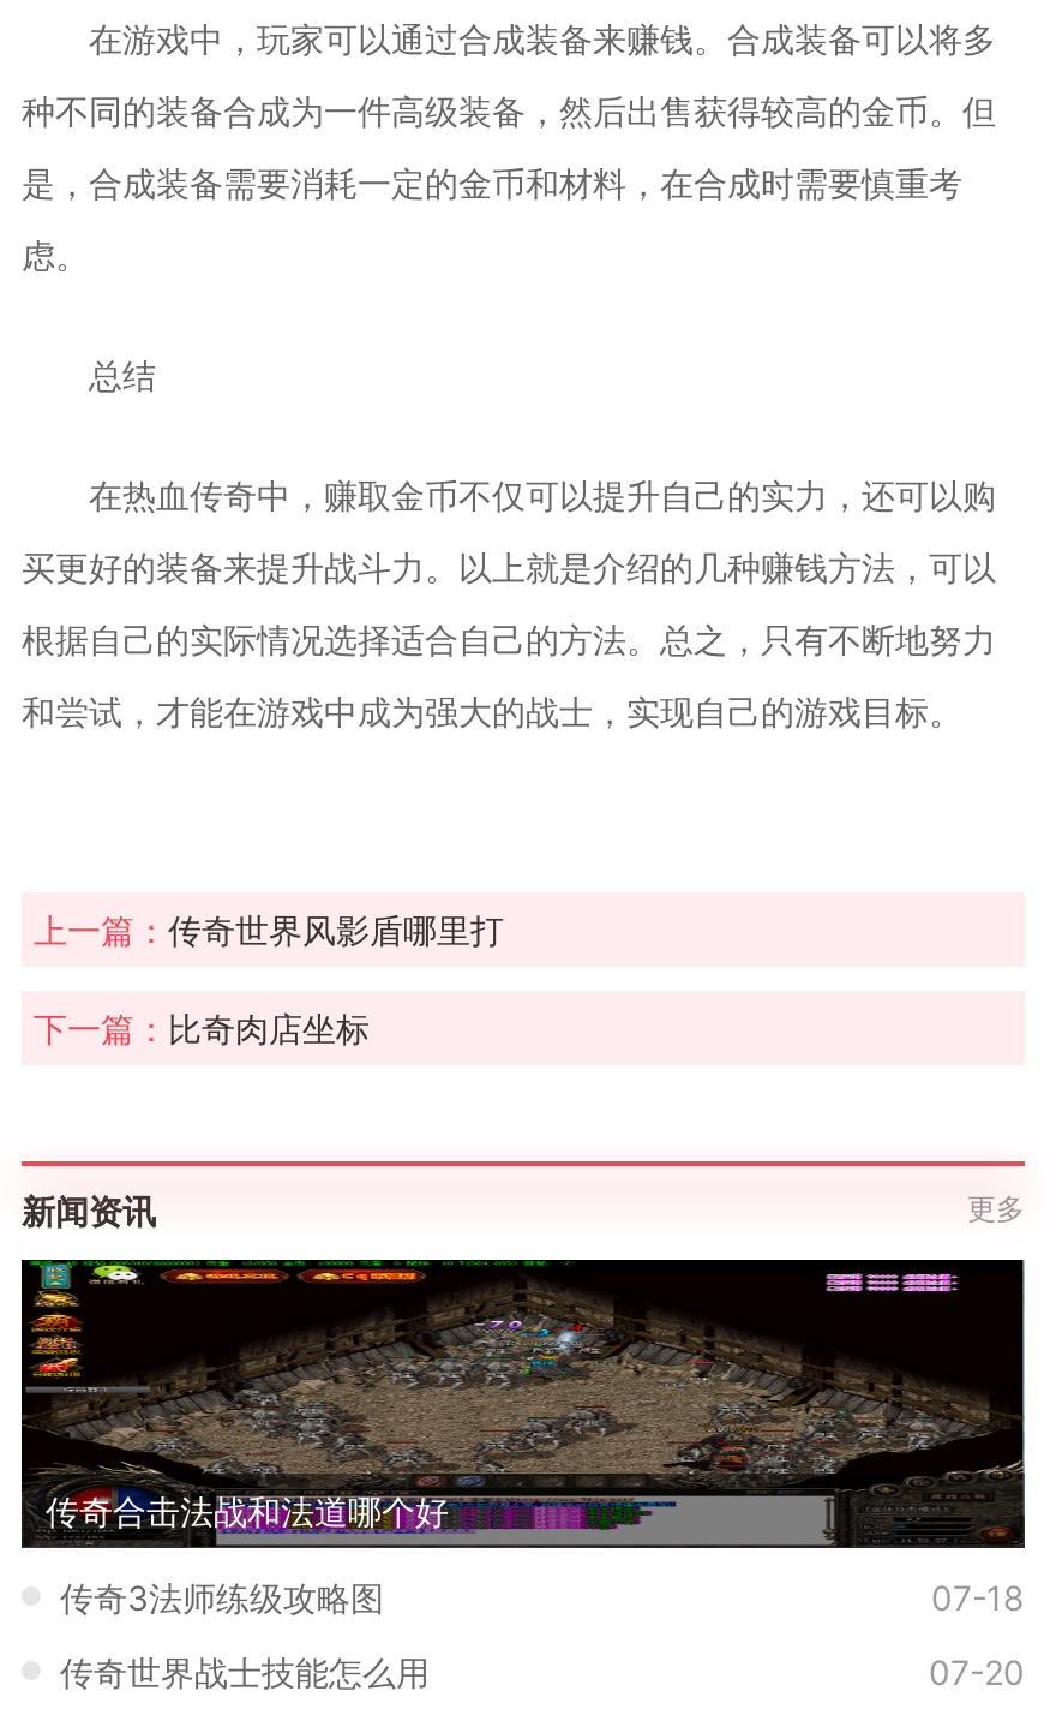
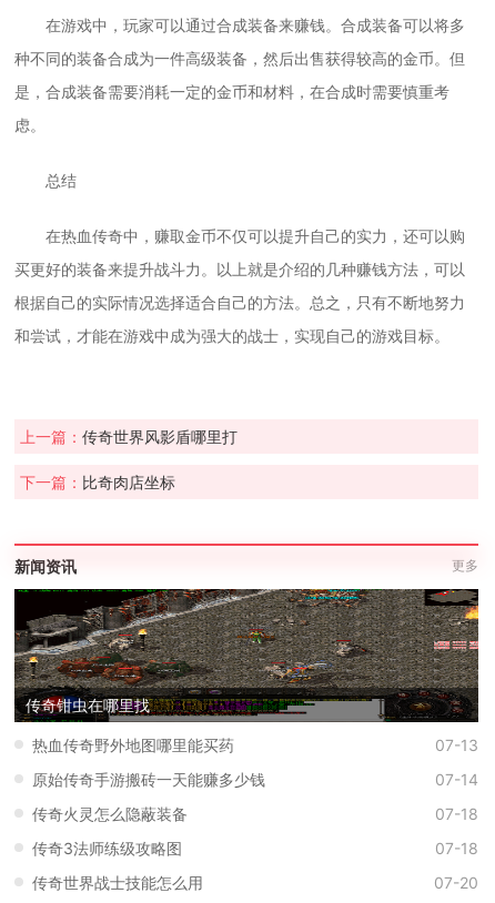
[22,1257,1025,1543] [image] | 传奇合击法战和法道哪个好 -> [14,588,479,823] [image] | 传奇钳虫在哪里找 | 热血传奇野外地图哪里能买药 | 07-13 | 原始传奇手游搬砖一天能赚多少钱 | 07-14 | 传奇火灵怎么隐蔽装备 | 07-18

